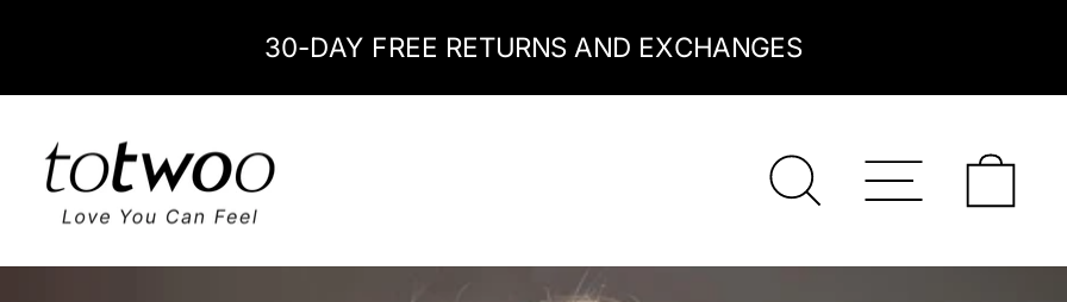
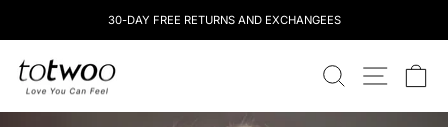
[264,31,803,64] 30-DAY FREE RETURNS AND EXCHANGES -> [107,13,340,27] 30-DAY FREE RETURNS AND EXCHANGEES

